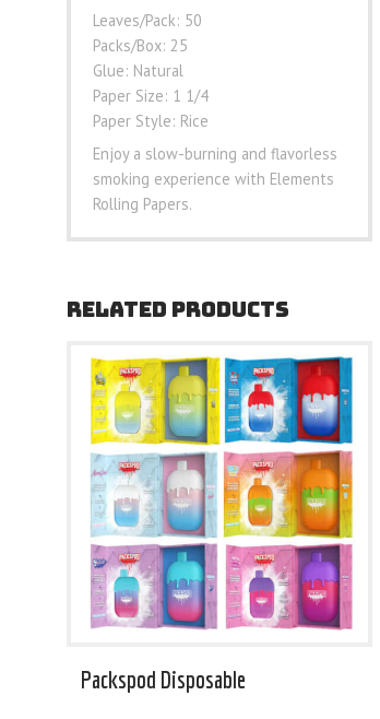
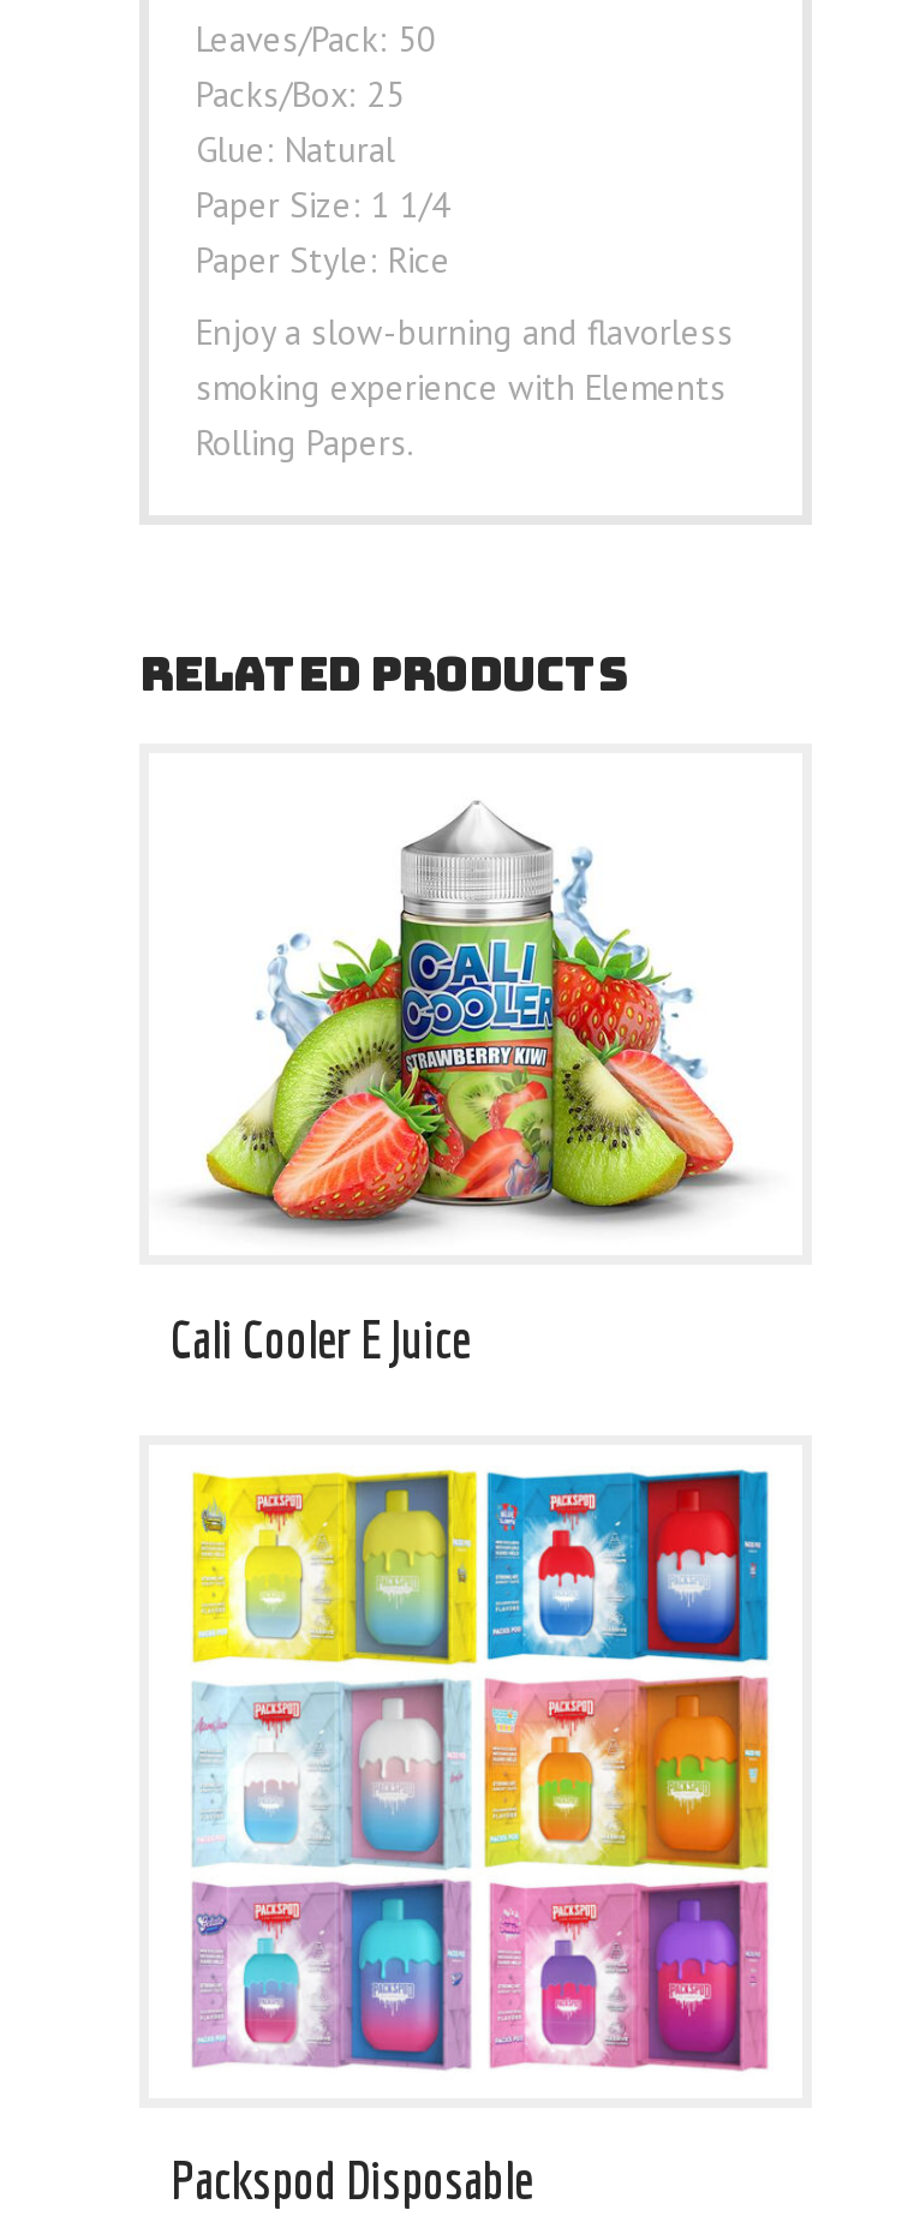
none -> [171,801,745,1368] [image] | Cali Cooler E Juice

